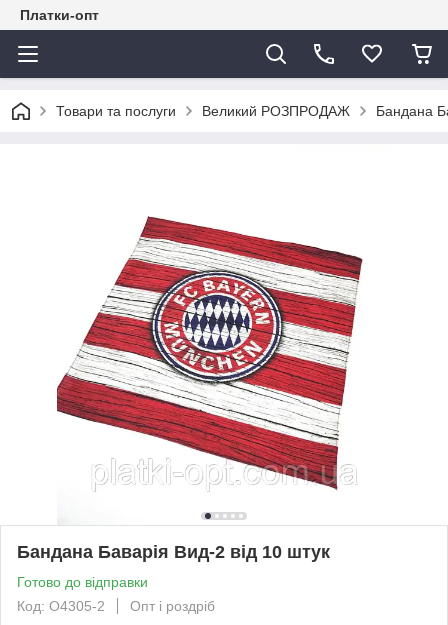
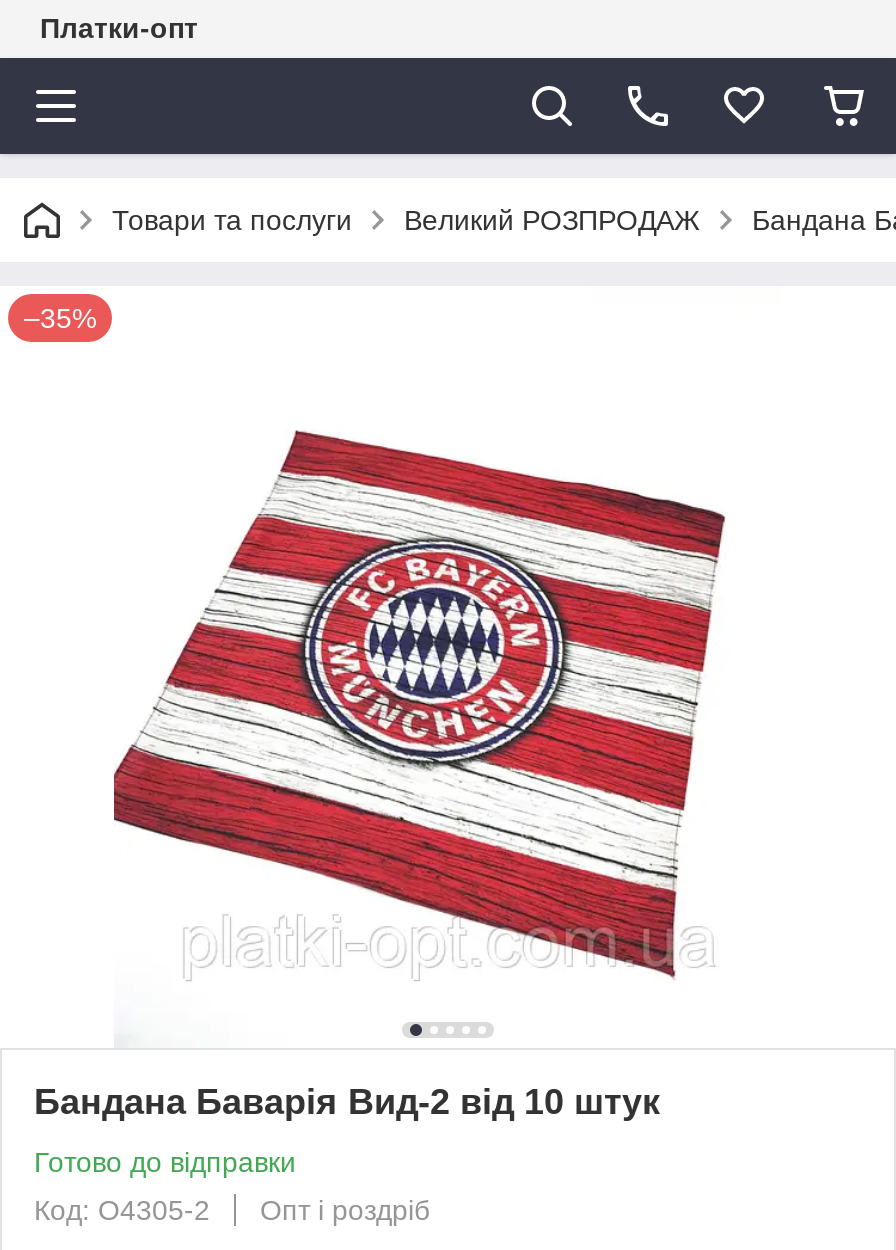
none -> [24,302,96,334] –35%

